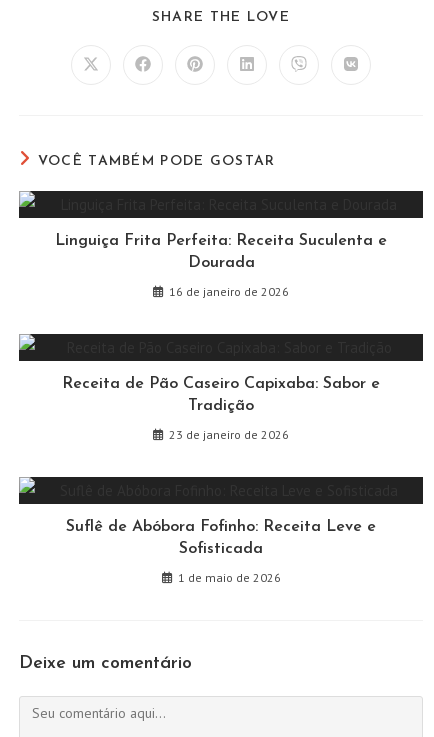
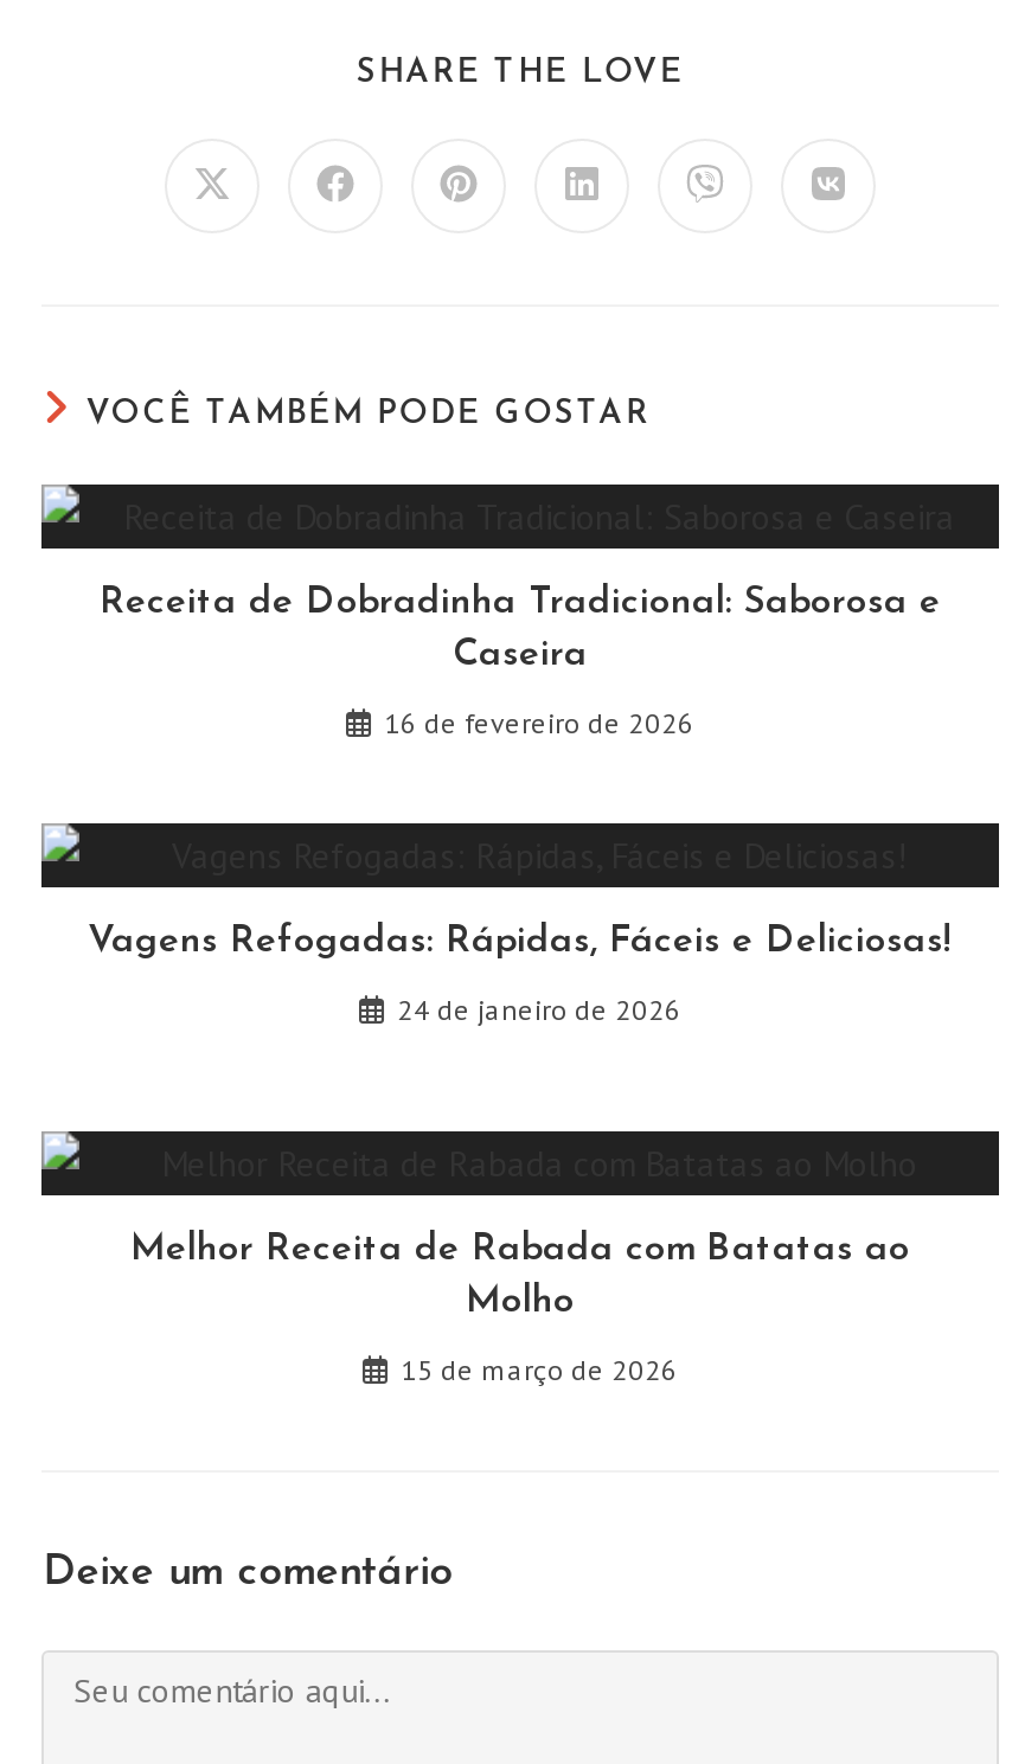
[55,233,387,271] Linguiça Frita Perfeita: Receita Suculenta e | Dourada -> [100,584,941,674] Receita de Dobradinha Tradicional: Saborosa e | Caseira
[169,284,289,299] 16 de janeiro de 2026 -> [384,705,694,740] 16 de fevereiro de 2026
[62,376,380,414] Receita de Pão Caseiro Capixaba: Sabor e | Tradição -> [88,923,953,961] Vagens Refogadas: Rápidas, Fáceis e Deliciosas!
[169,427,289,442] 23 de janeiro de 2026 -> [397,992,681,1027] 24 de janeiro de 2026
[66,519,376,557] Suflê de Abóbora Fofinho: Receita Leve e | Sofisticada -> [130,1231,910,1321] Melhor Receita de Rabada com Batatas ao | Molho
[177,570,280,585] 1 de maio de 2026 -> [401,1352,678,1387] 15 de março de 2026

